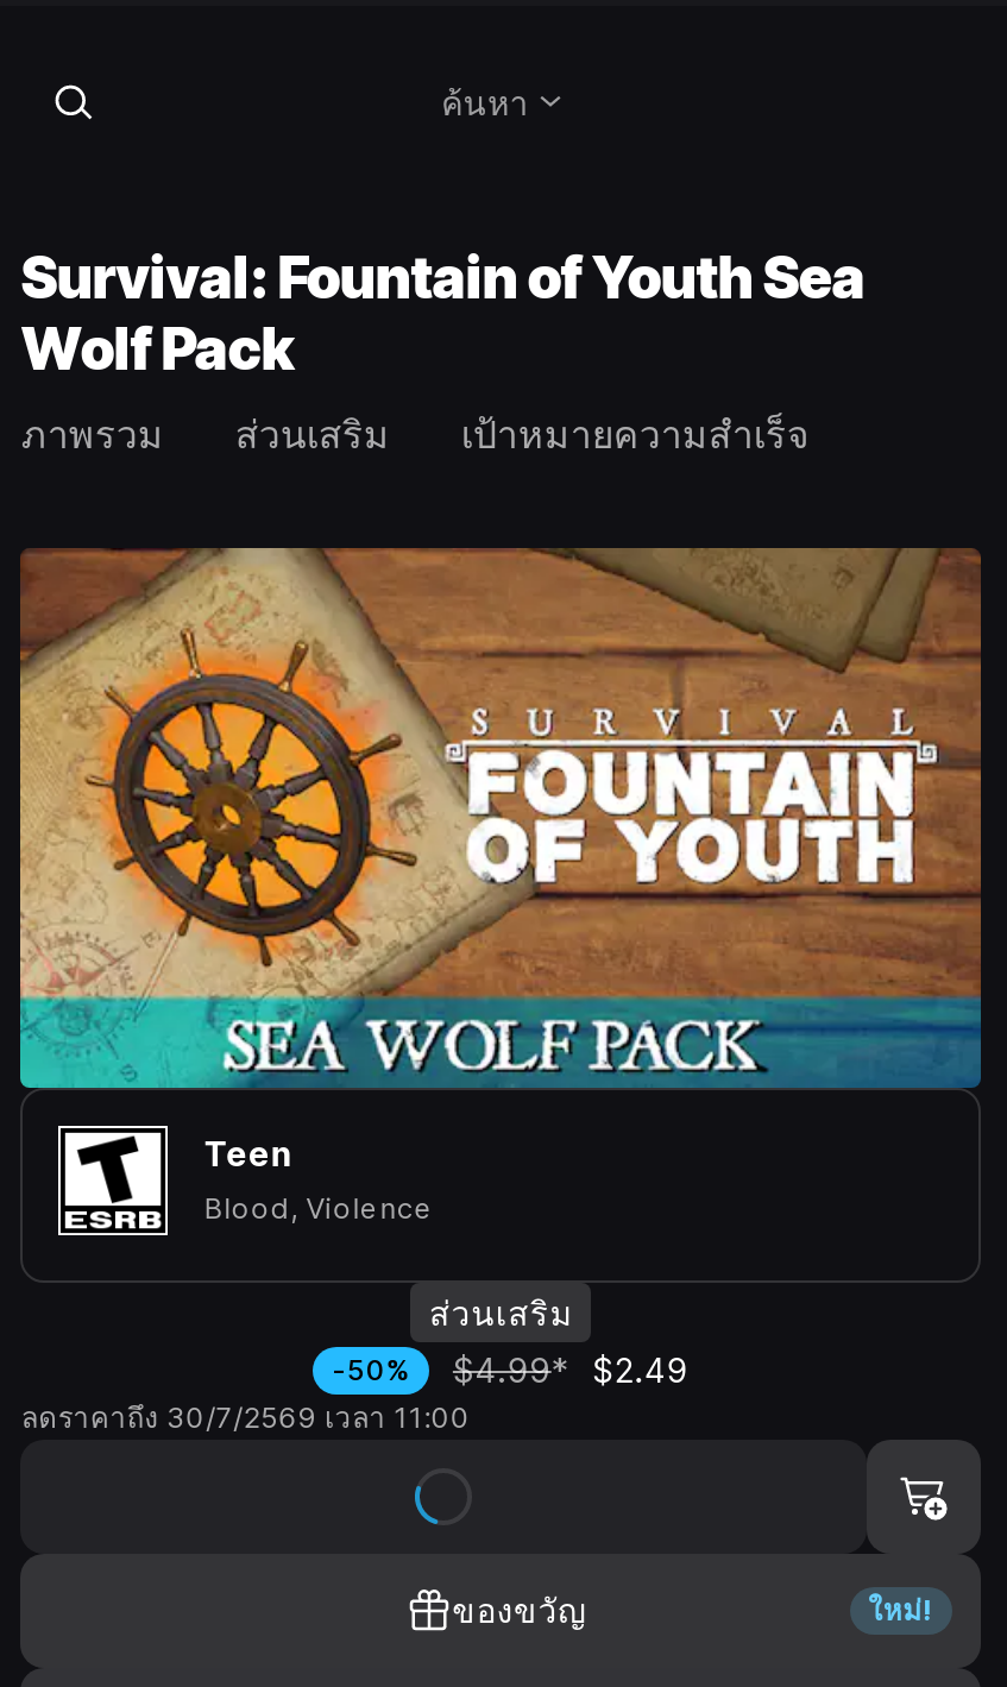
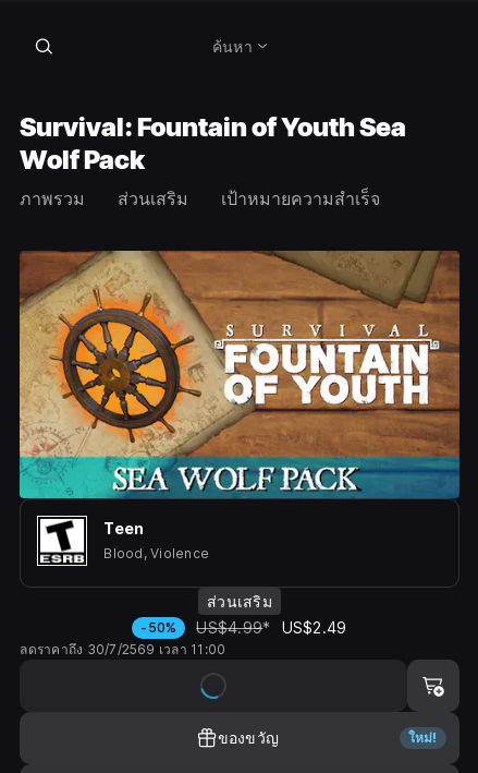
[332,1349,688,1389] -50% $4.99* $2.49 -> [141,618,347,636] -50% US$4.99* US$2.49

